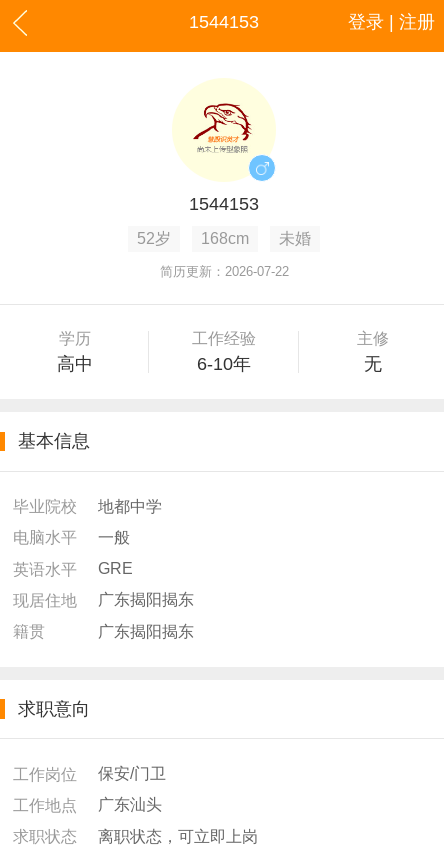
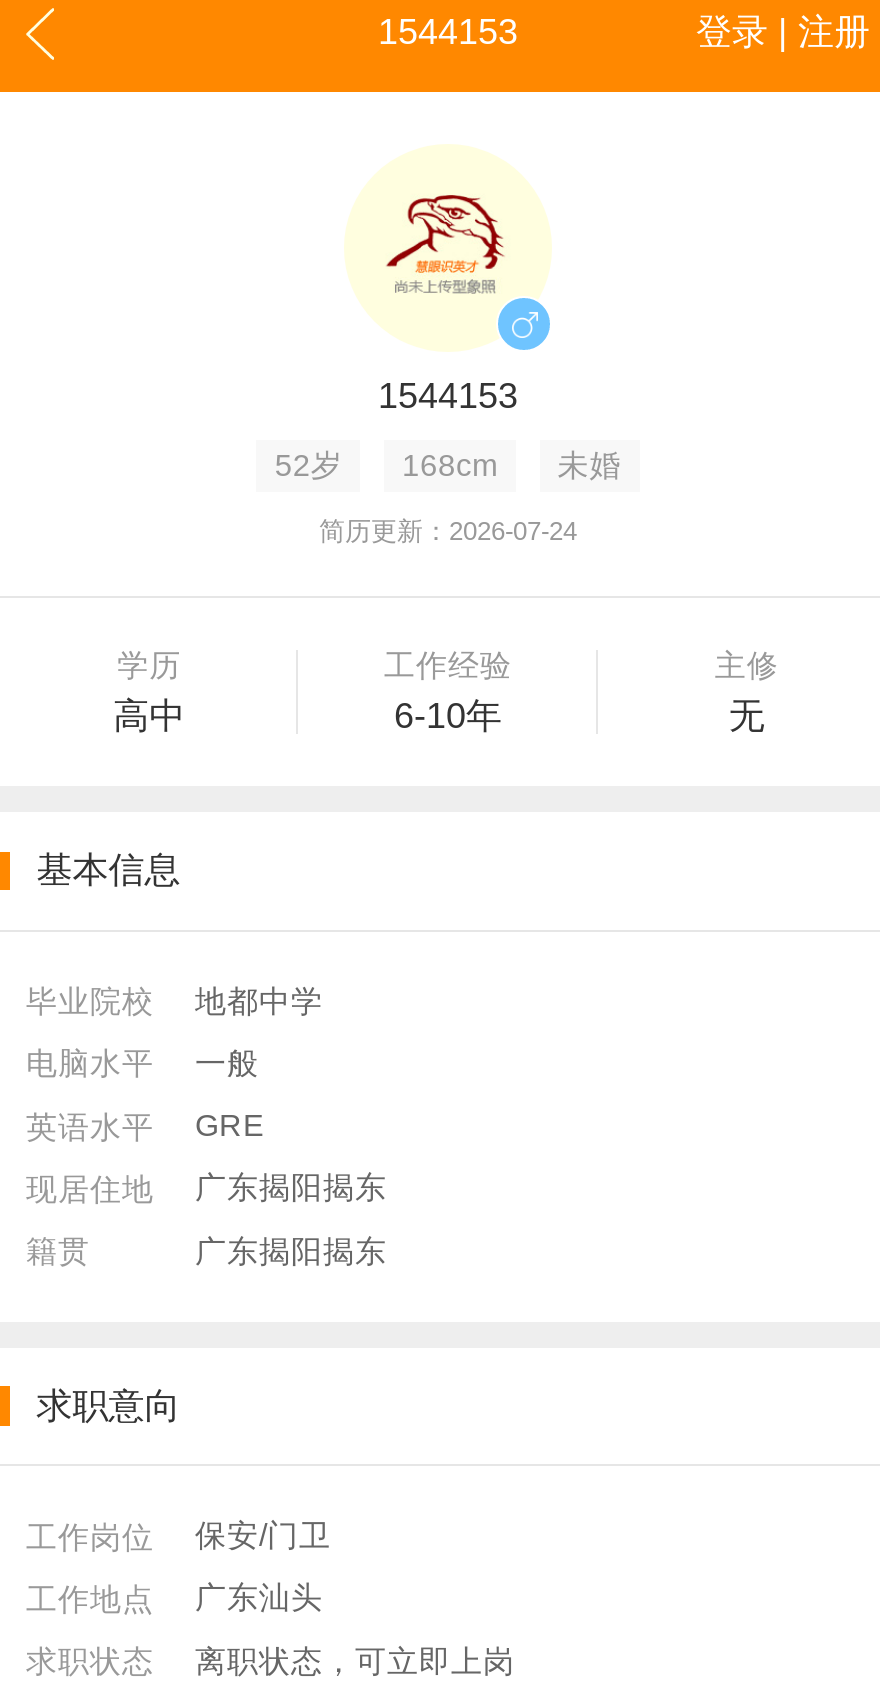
[159,263,288,278] 简历更新：2026-07-22 -> [319,515,577,545] 简历更新：2026-07-24

